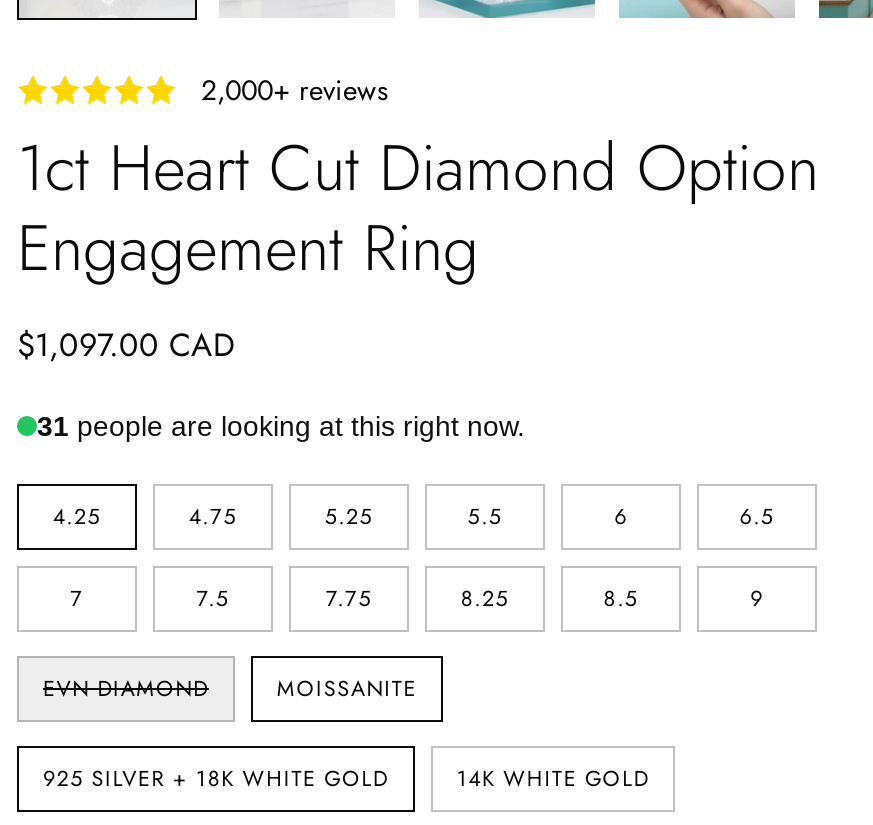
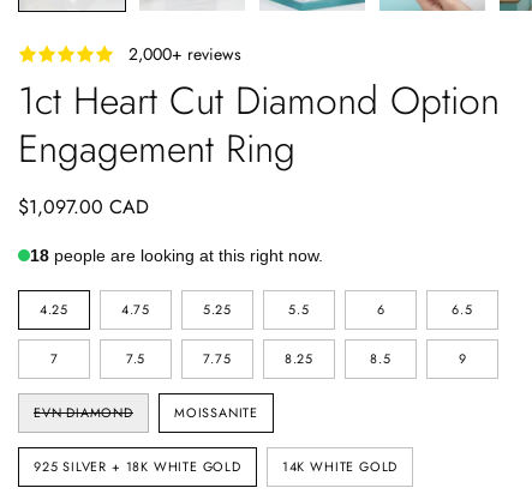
[37,410,525,442] 31 people are looking at this right now. -> [30,246,323,265] 18 people are looking at this right now.

